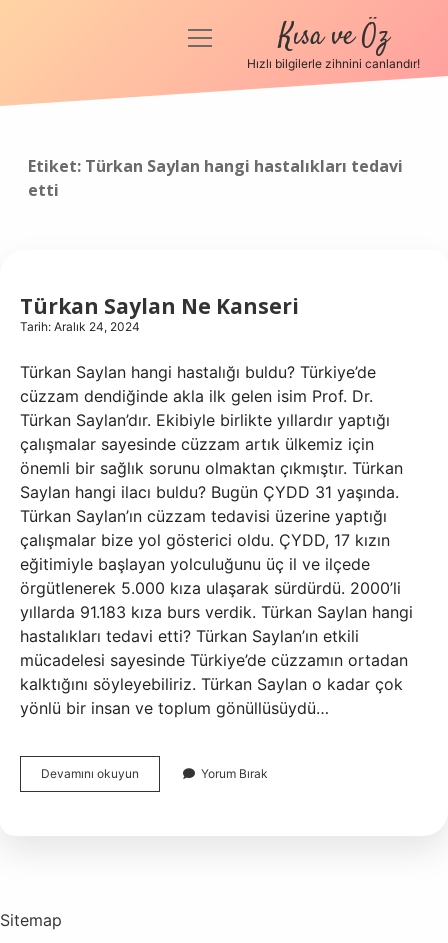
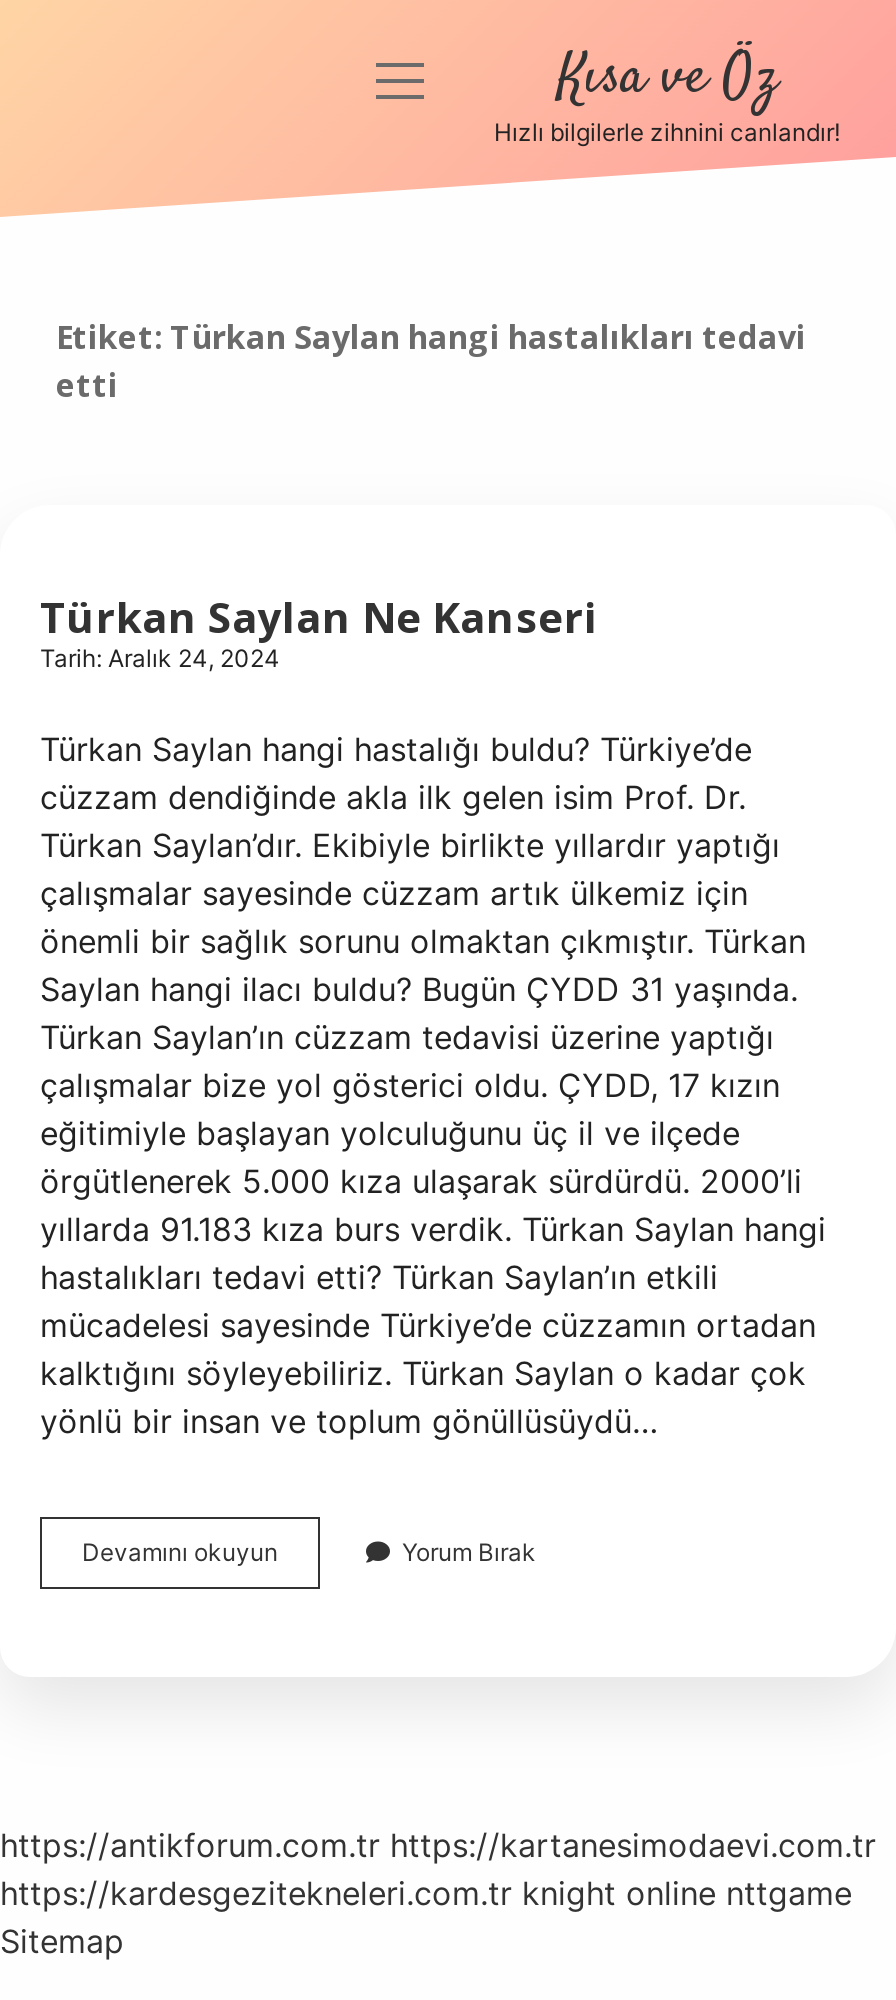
none -> [0,1825,876,1913] https://antikforum.com.tr https://kartanesimodaevi.com.tr | https://kardesgezitekneleri.com.tr knight online nttgame

